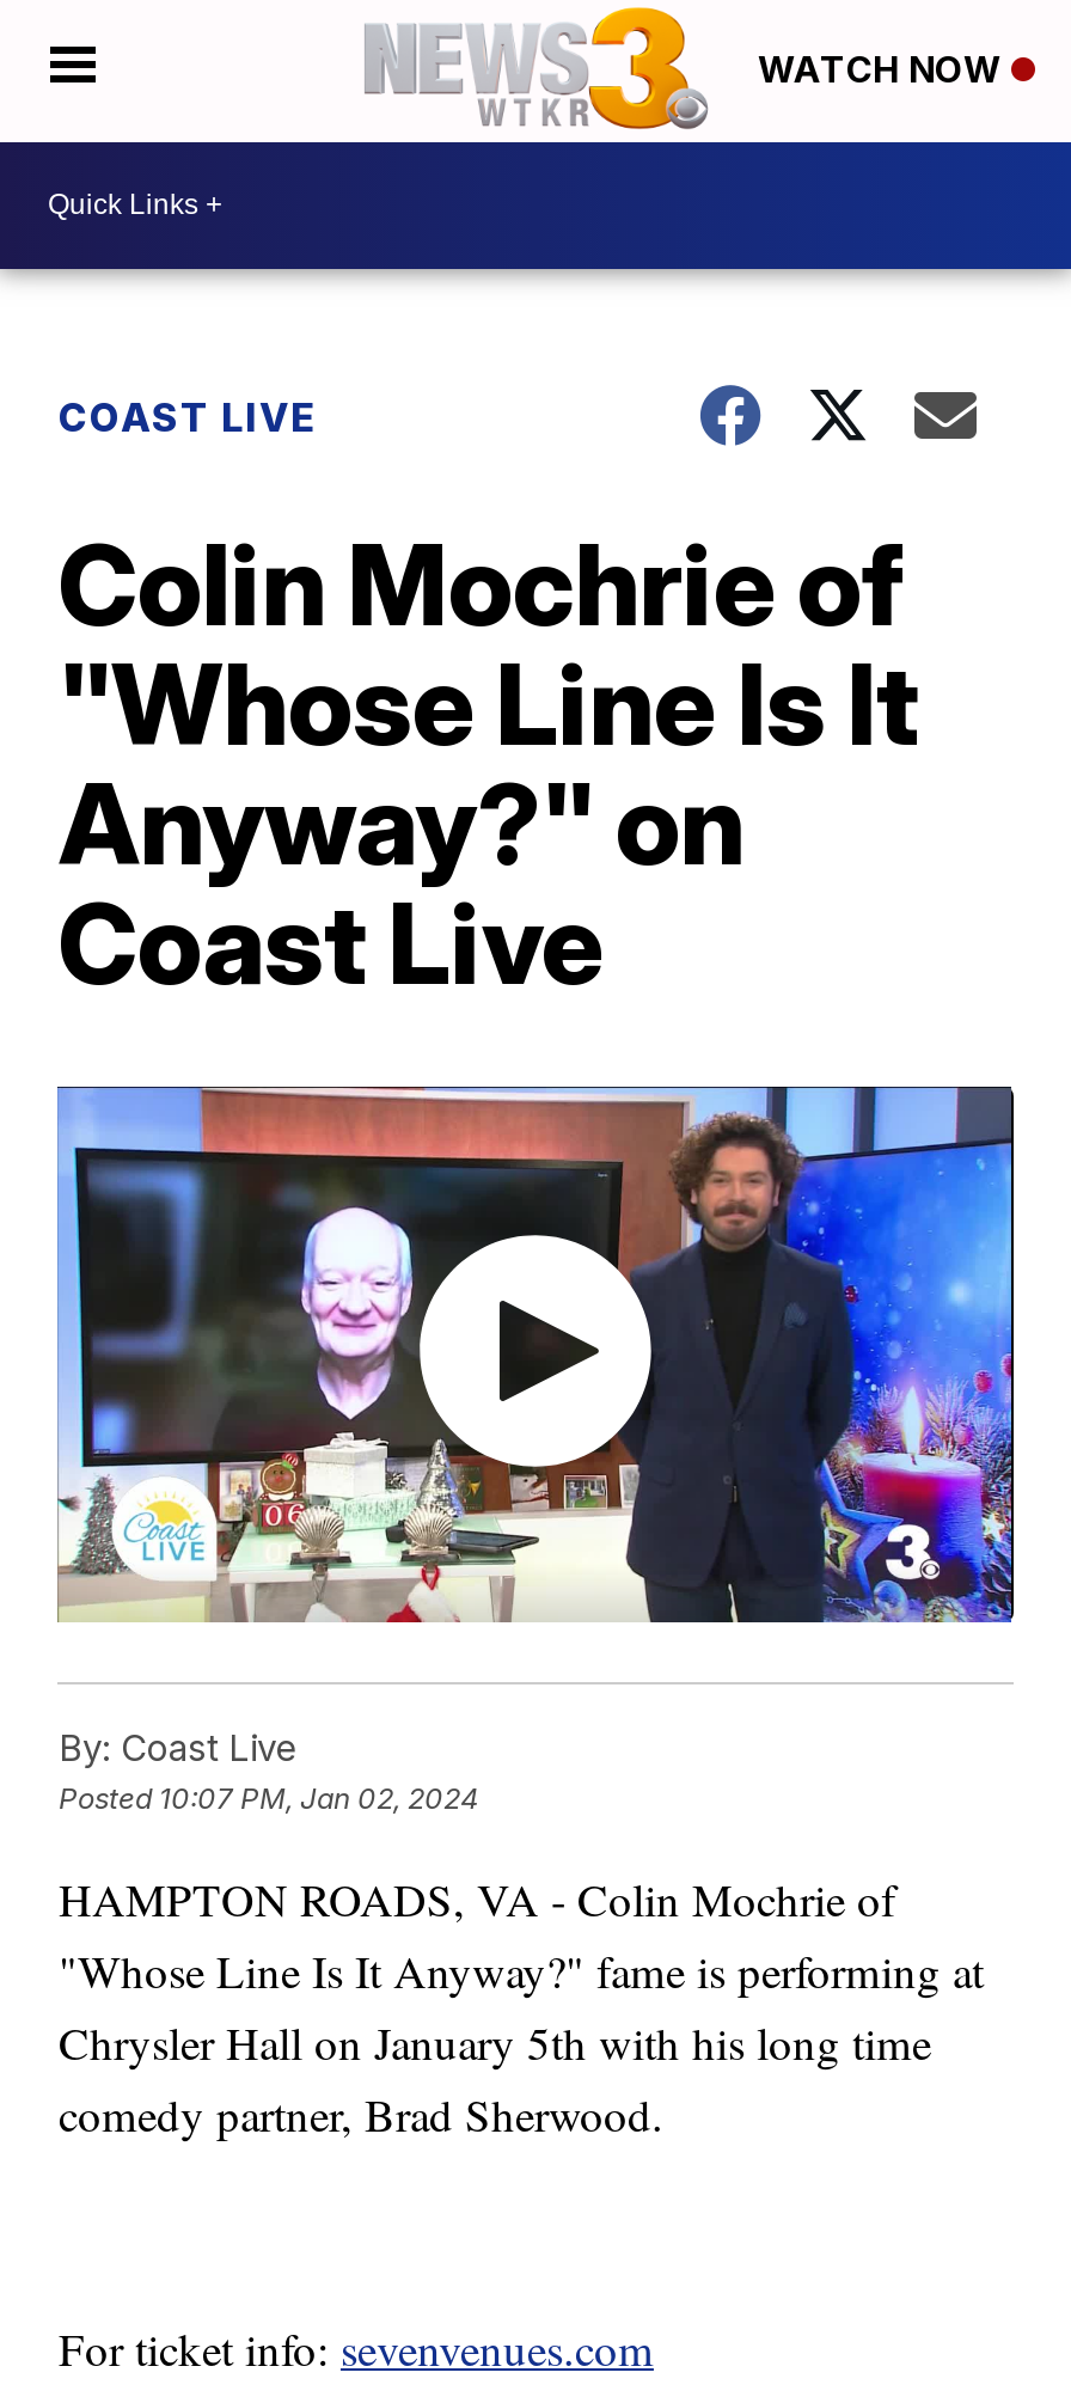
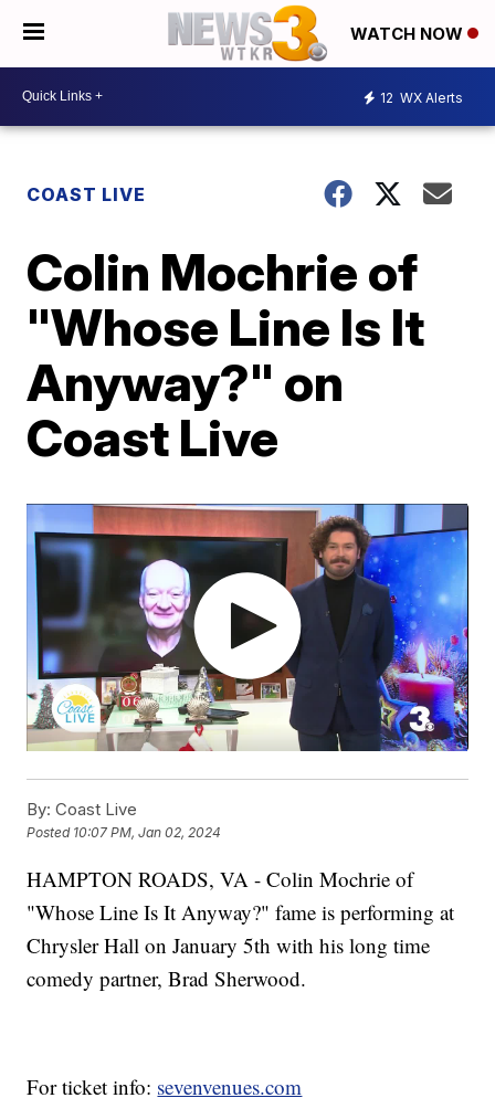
none -> [380,90,463,106] 12 WX Alerts

